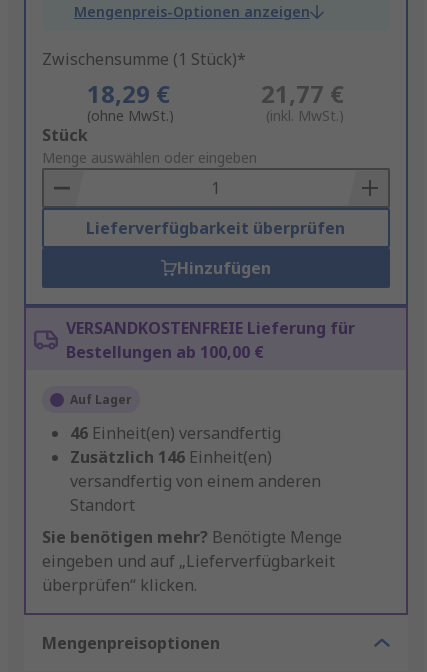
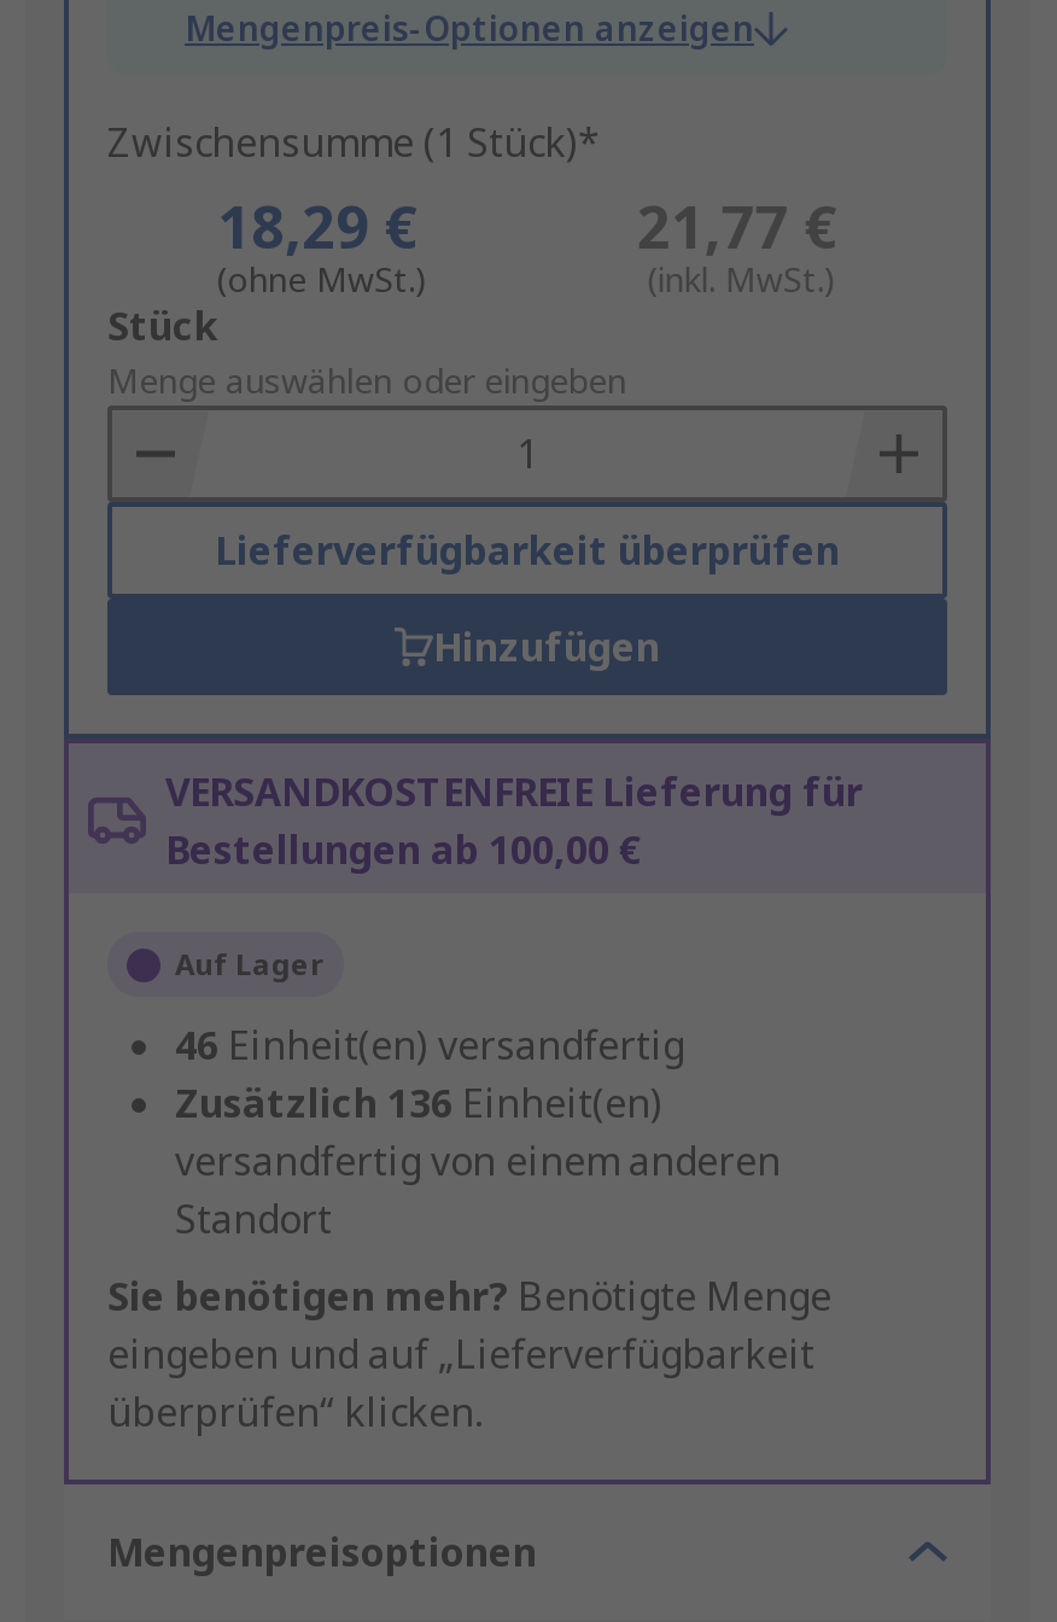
[70,446,272,468] Zusätzlich 146 Einheit(en) -> [175,1078,662,1131] Zusätzlich 136 Einheit(en)

